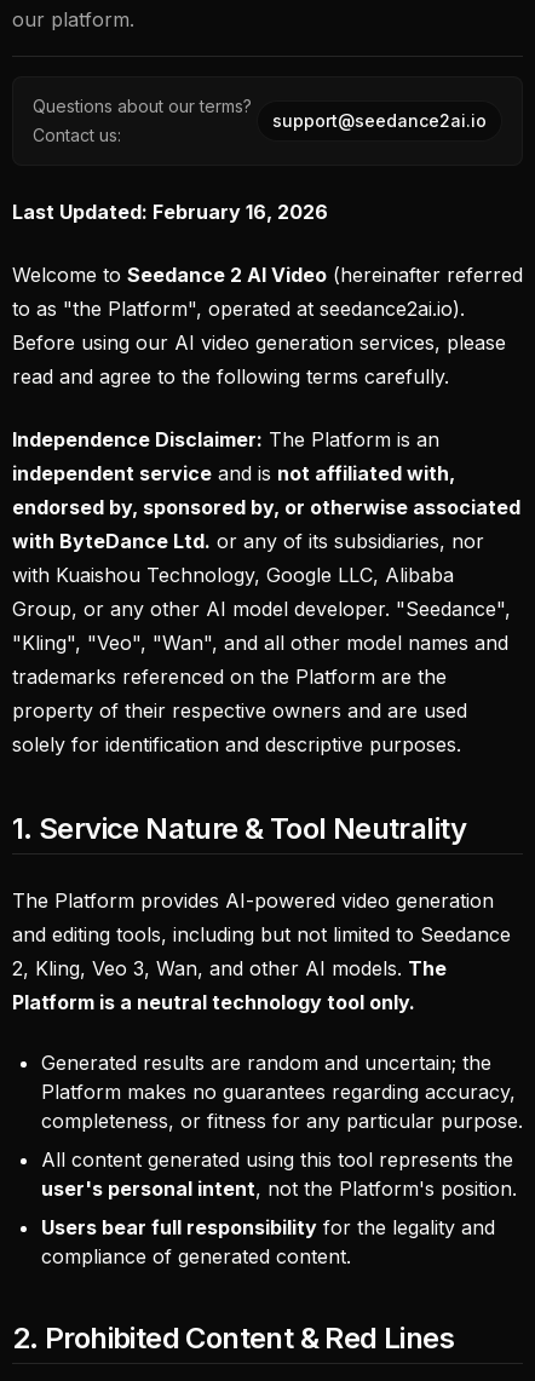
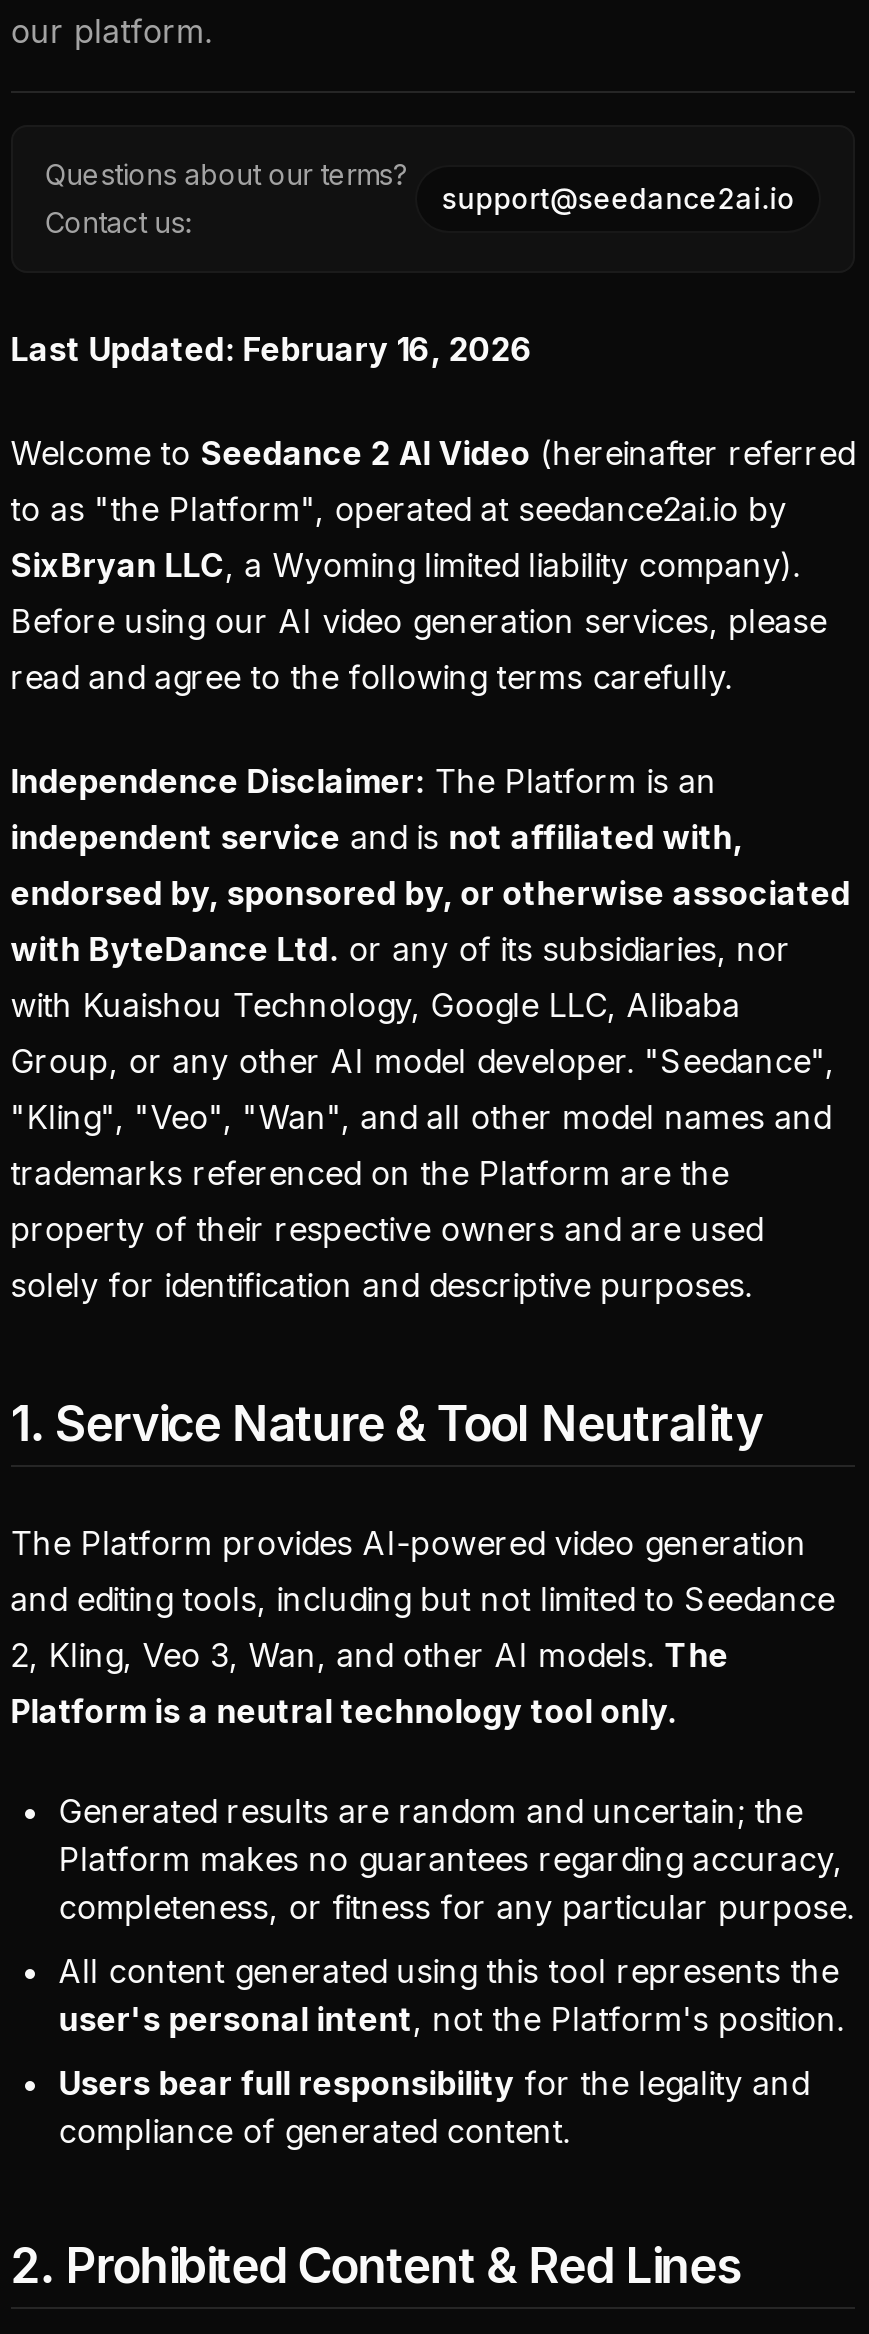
[12,297,465,321] to as "the Platform", operated at seedance2ai.io). -> [11,489,801,585] to as "the Platform", operated at seedance2ai.io by | SixBryan LLC, a Wyoming limited liability company).

